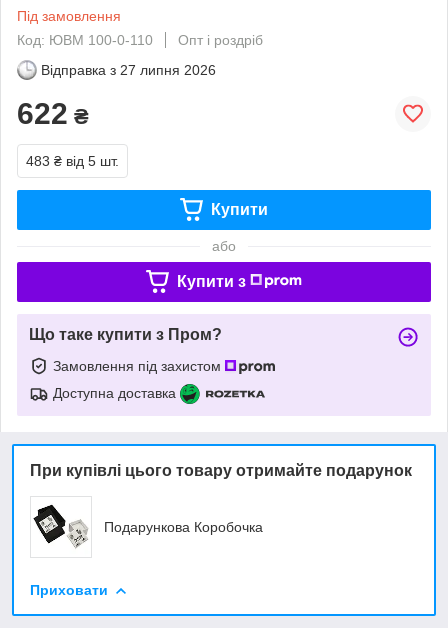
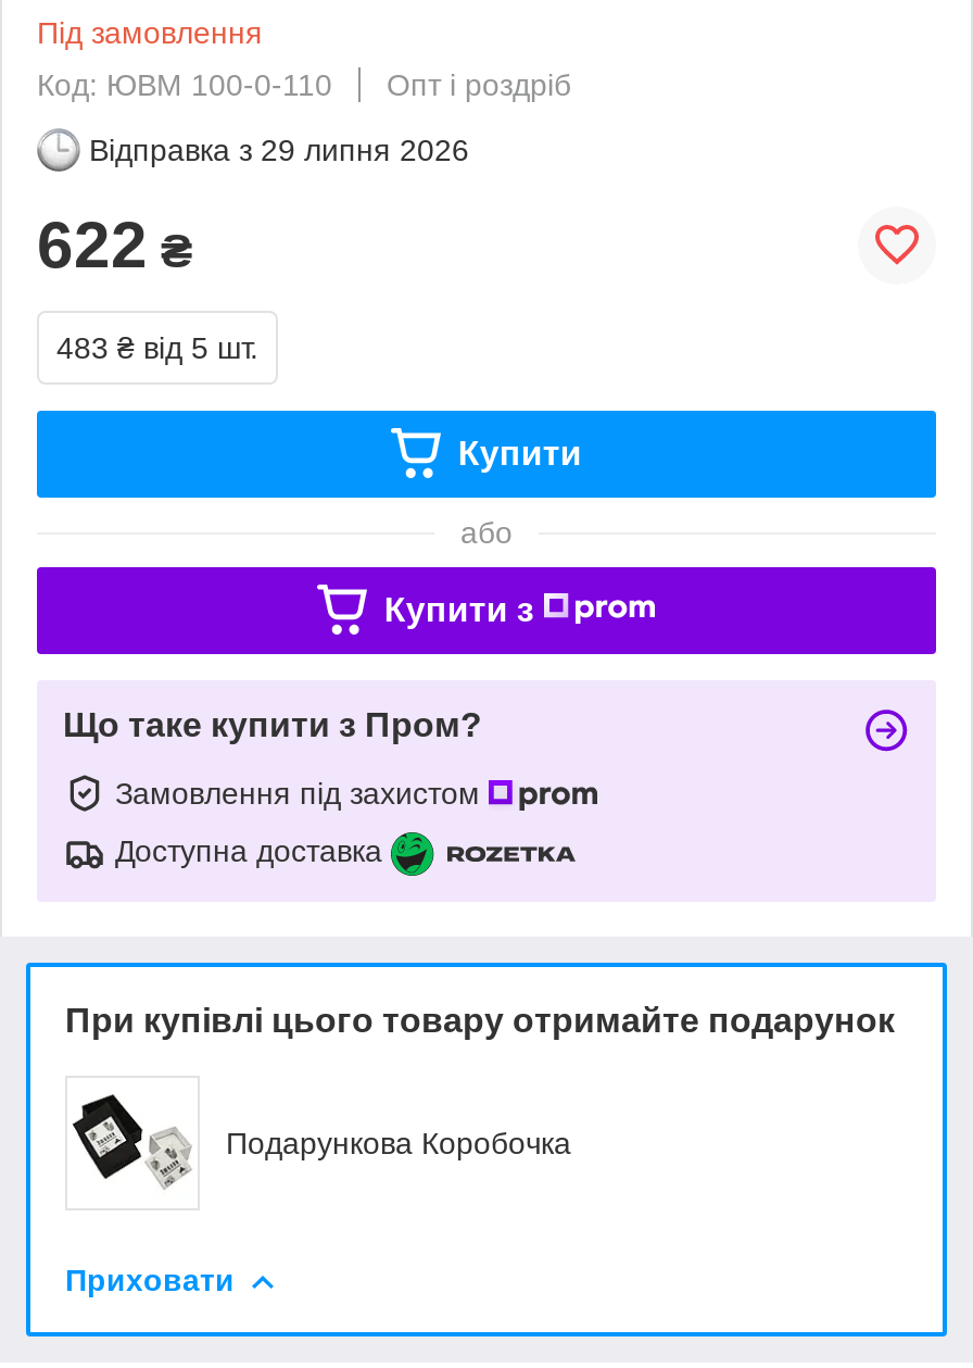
[41,62,216,78] Відправка з 27 липня 2026 -> [89,132,469,167] Відправка з 29 липня 2026

